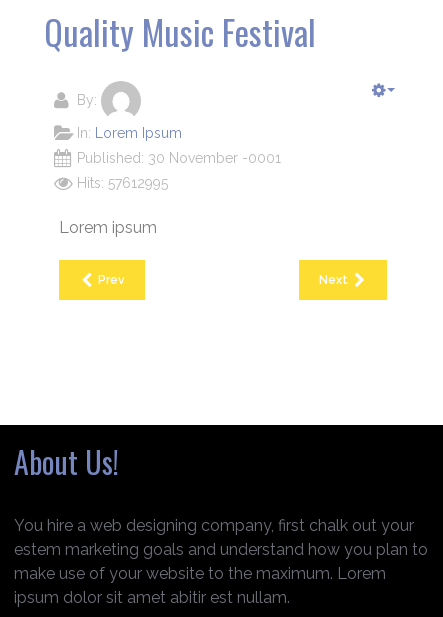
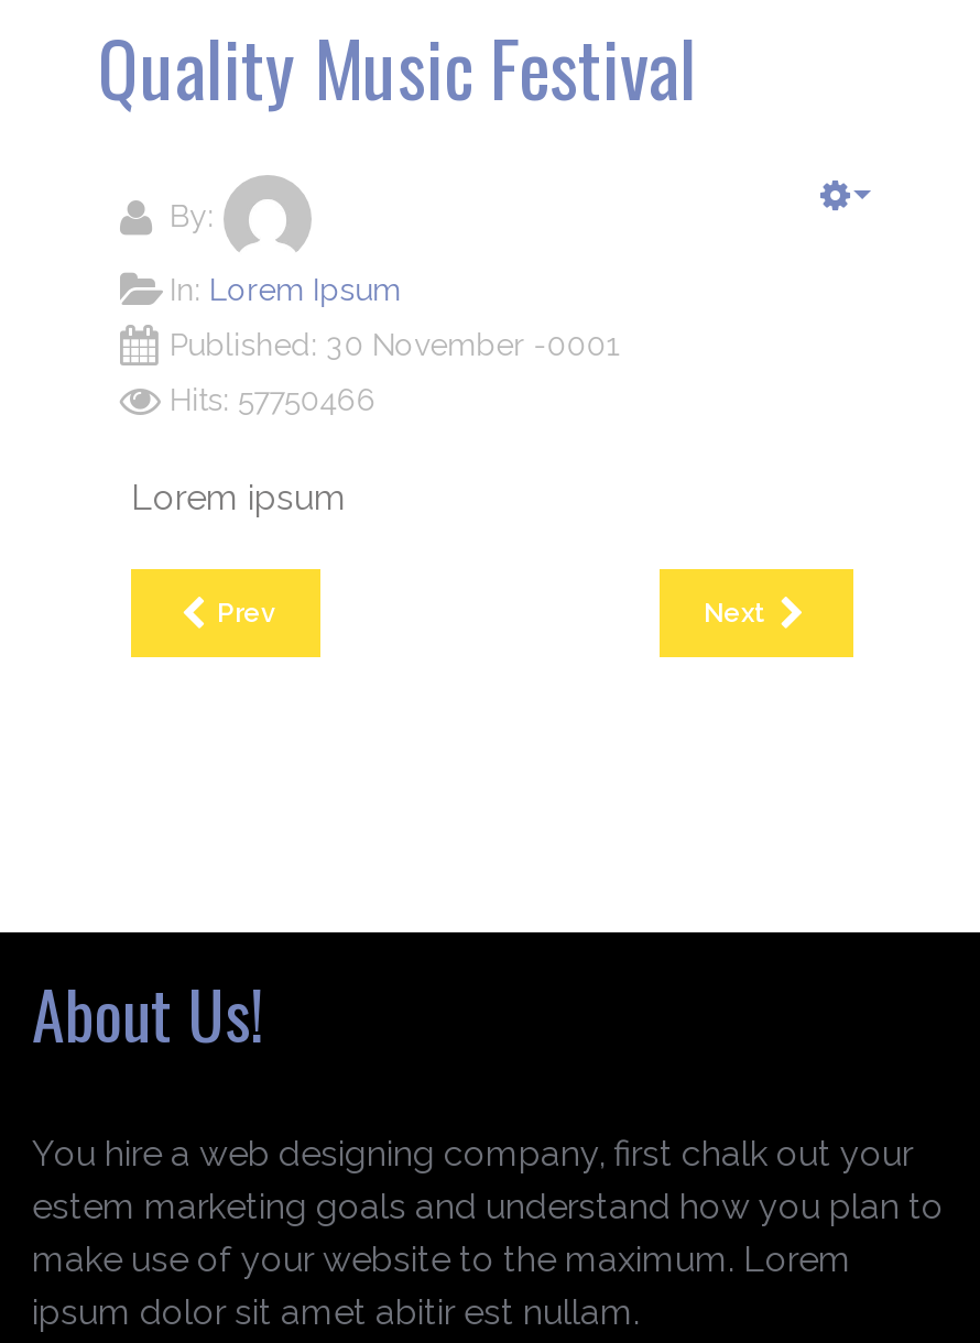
[77,175,168,191] Hits: 57612995 -> [170,382,377,417] Hits: 57750466

